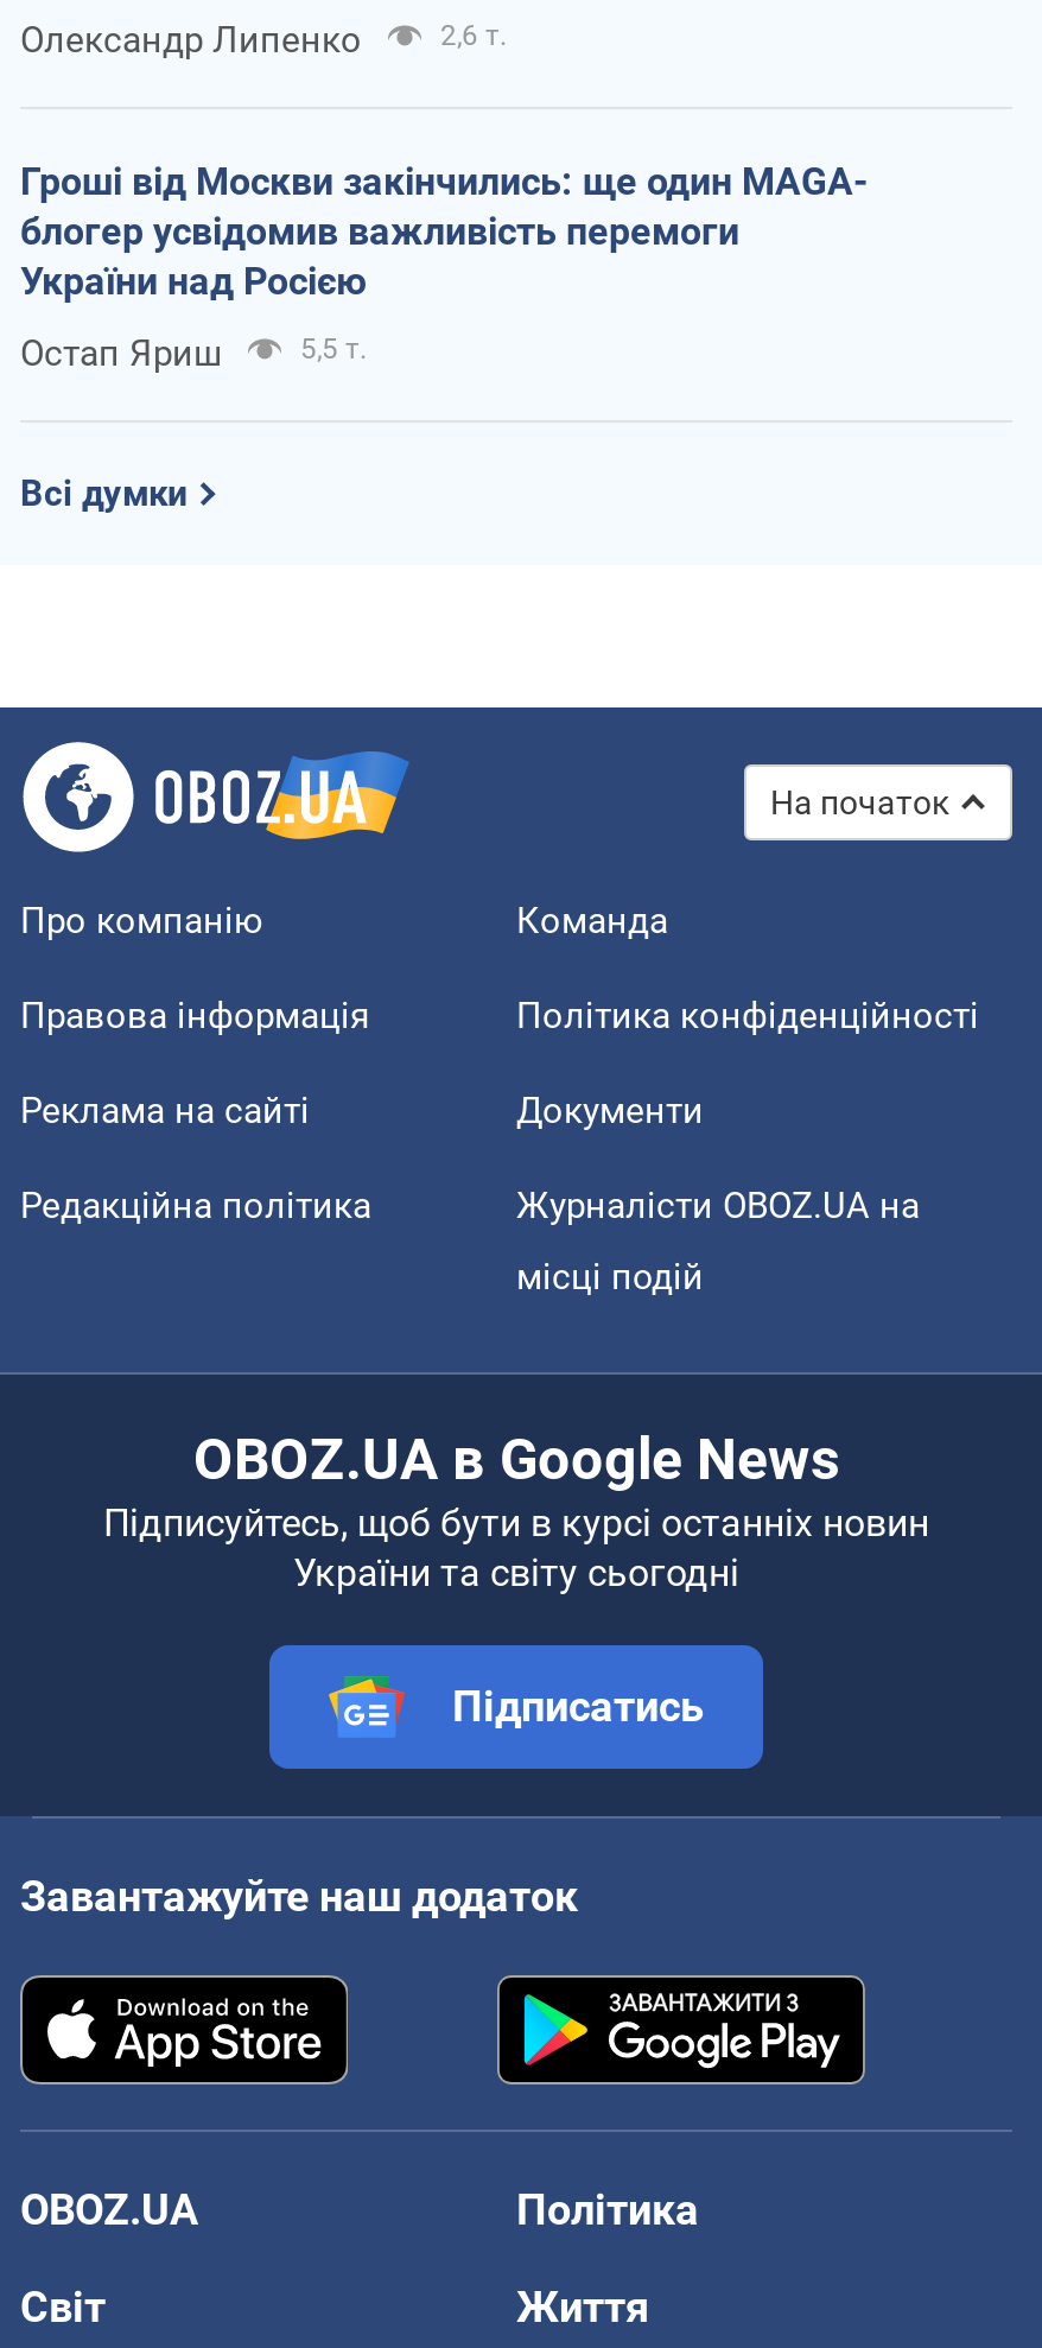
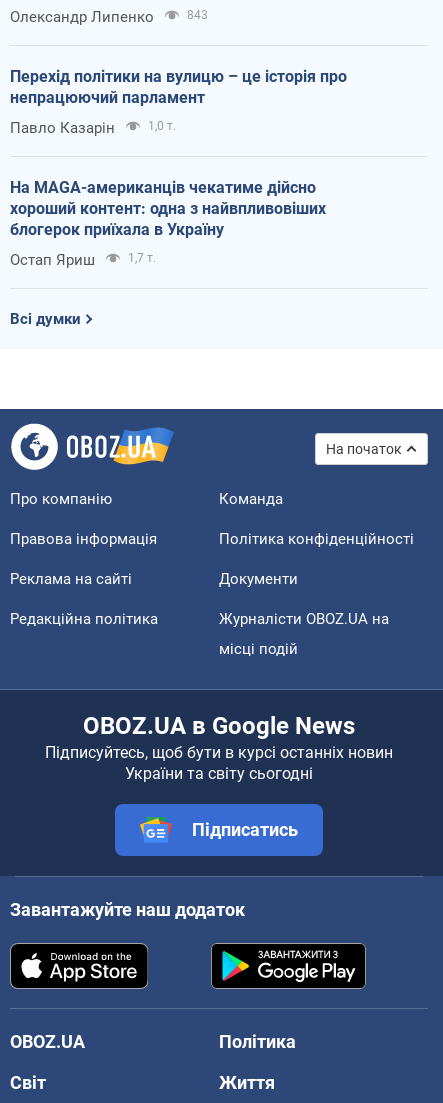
[20,18,868,303] 2,6 т. | Гроші від Москви закінчились: ще один MAGA- | блогер усвідомив важливість перемоги | України над Росією -> [10,8,347,239] 843 | Перехід політики на вулицю – це історія про | непрацюючий парламент | Павло Казарін | 1,0 т. | На MAGA-американців чекатиме дійсно | хороший контент: одна з найвпливовіших | блогерок приїхала в Україну
[300,332,367,365] 5,5 т. -> [128,251,156,265] 1,7 т.

